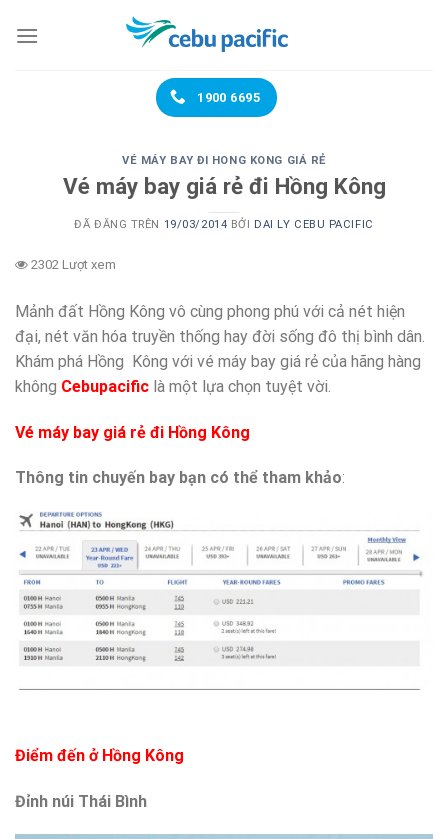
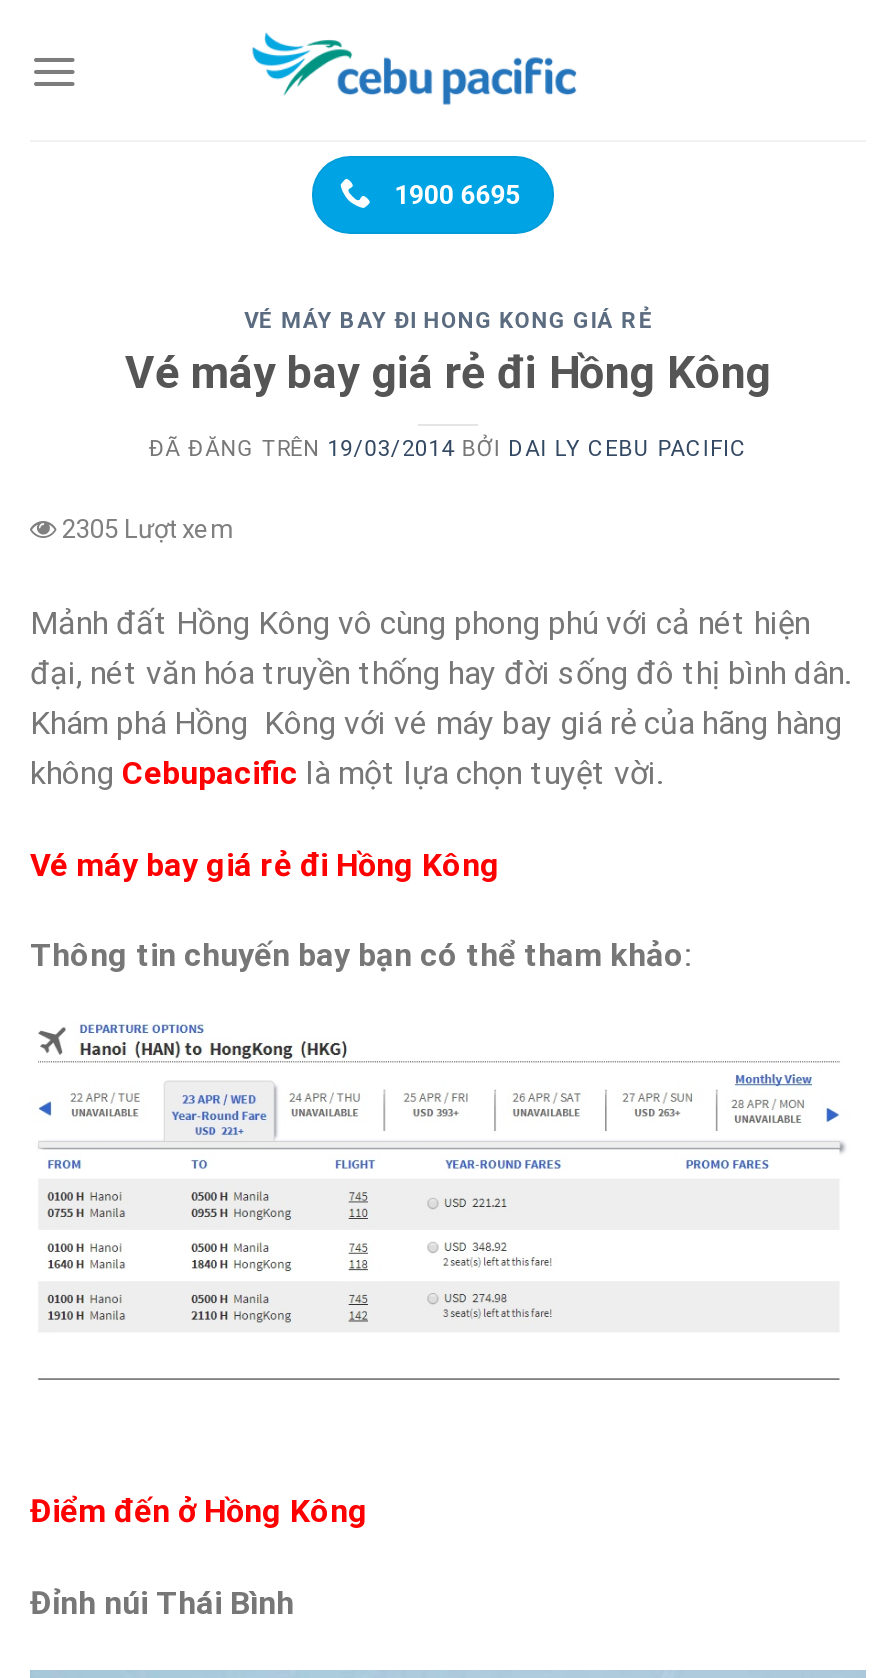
[28,257,116,272] 2302 Lượt xem -> [56,514,232,544] 2305 Lượt xem

